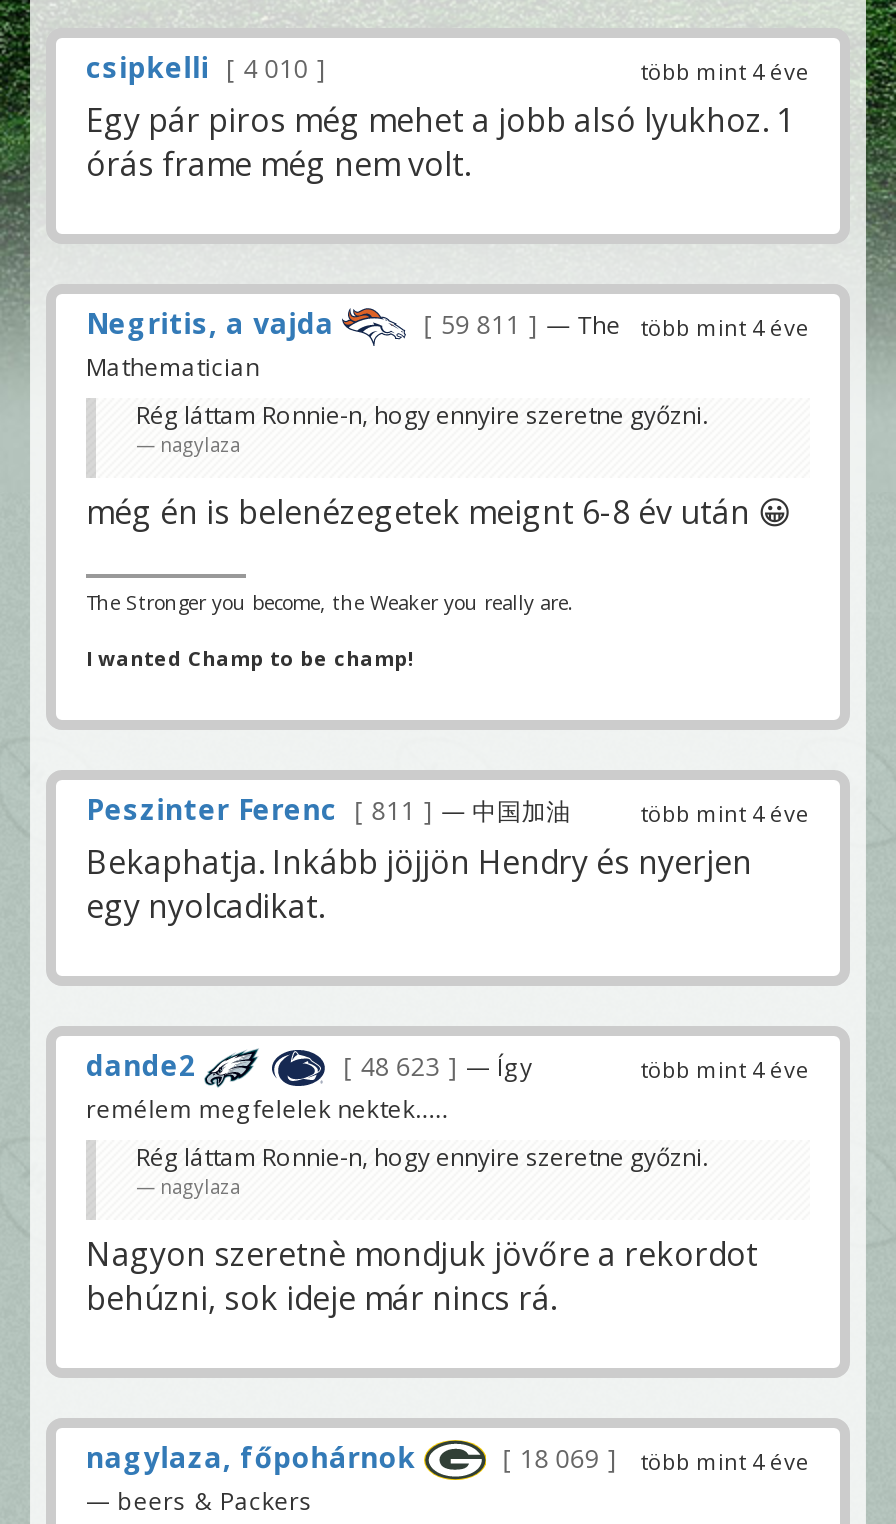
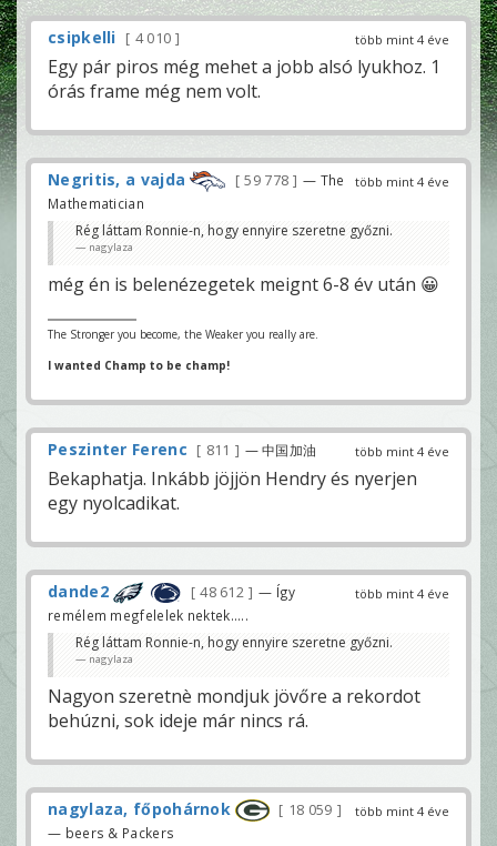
[434,308,810,342] 59 811 — The több mint 4 éve -> [241,171,449,190] 59 778 — The több mint 4 éve
[354,1049,533,1083] 48 623 — Így -> [196,582,296,601] 48 612 — Így
[513,1442,810,1476] 18 069 több mint 4 éve -> [285,800,449,819] 18 059 több mint 4 éve

